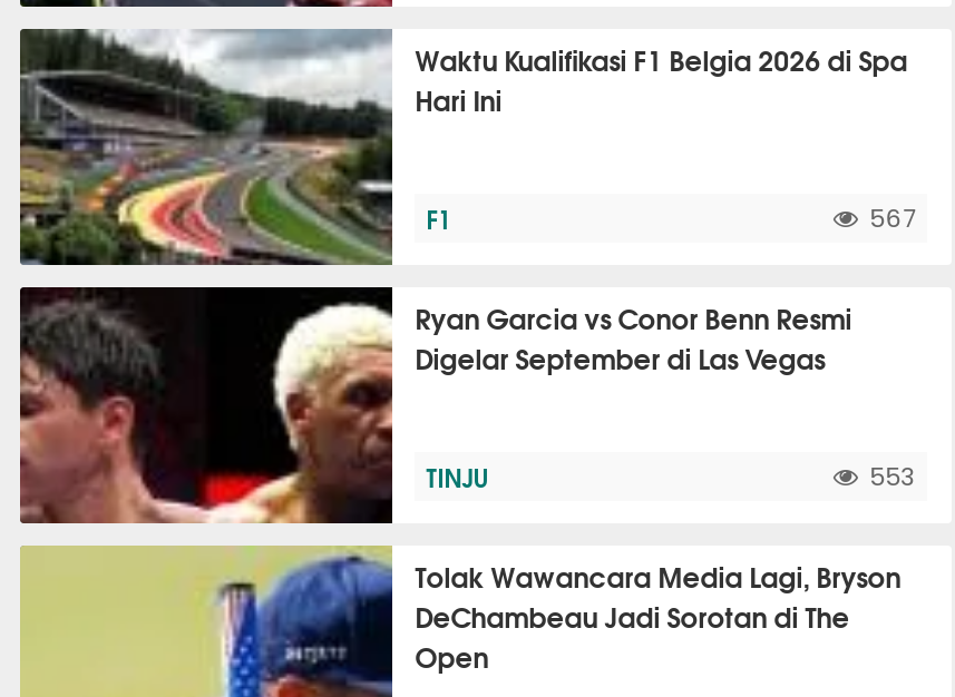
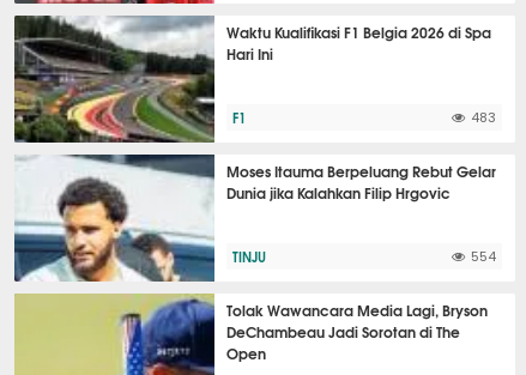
[869,207,916,231] 567 -> [471,111,496,124] 483
[18,285,852,526] [image] | Ryan Garcia vs Conor Benn Resmi | Digelar September di Las Vegas -> [13,153,496,283] [image] | Moses Itauma Berpeluang Rebut Gelar | Dunia jika Kalahkan Filip Hrgovic
[869,465,916,489] 553 -> [471,250,496,263] 554

